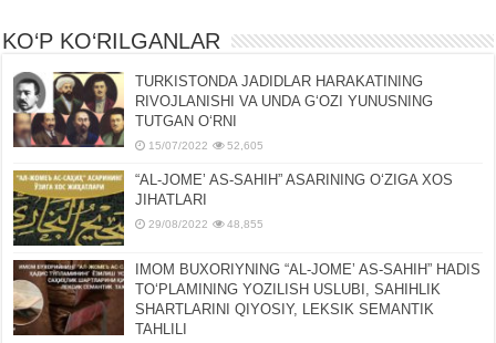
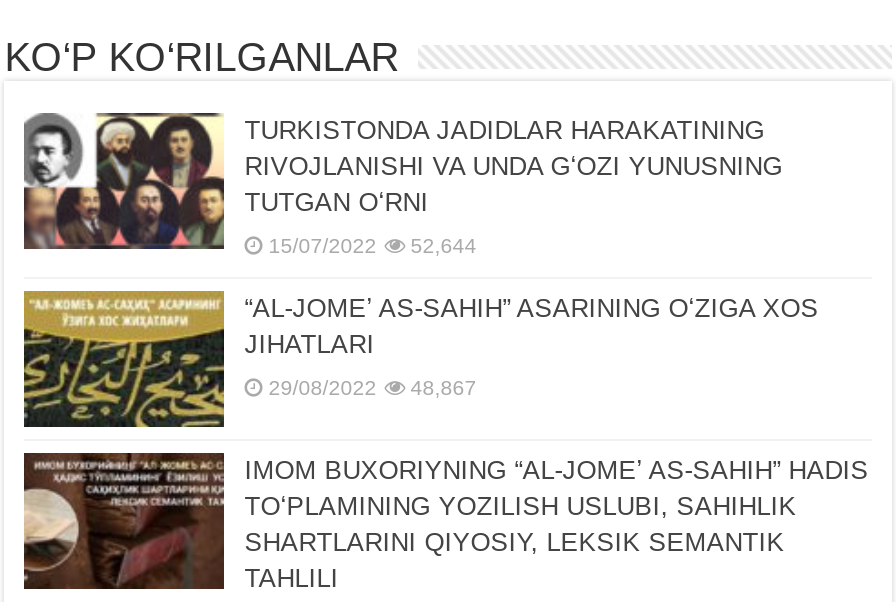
[149,139,264,151] 15/07/2022 52,605 -> [268,235,476,257] 15/07/2022 52,644
[149,218,264,230] 29/08/2022 48,855 -> [268,377,476,399] 29/08/2022 48,867

